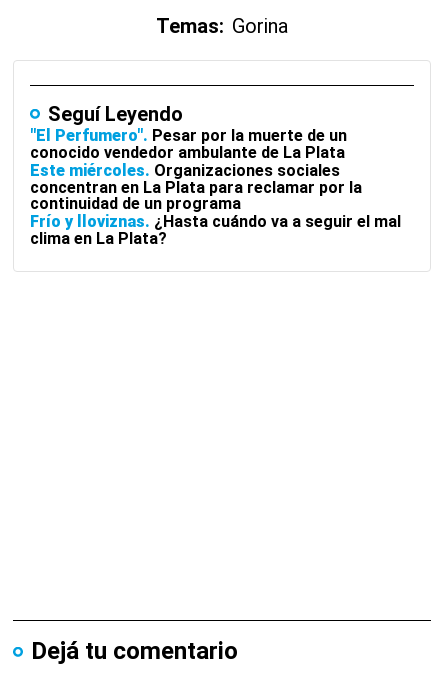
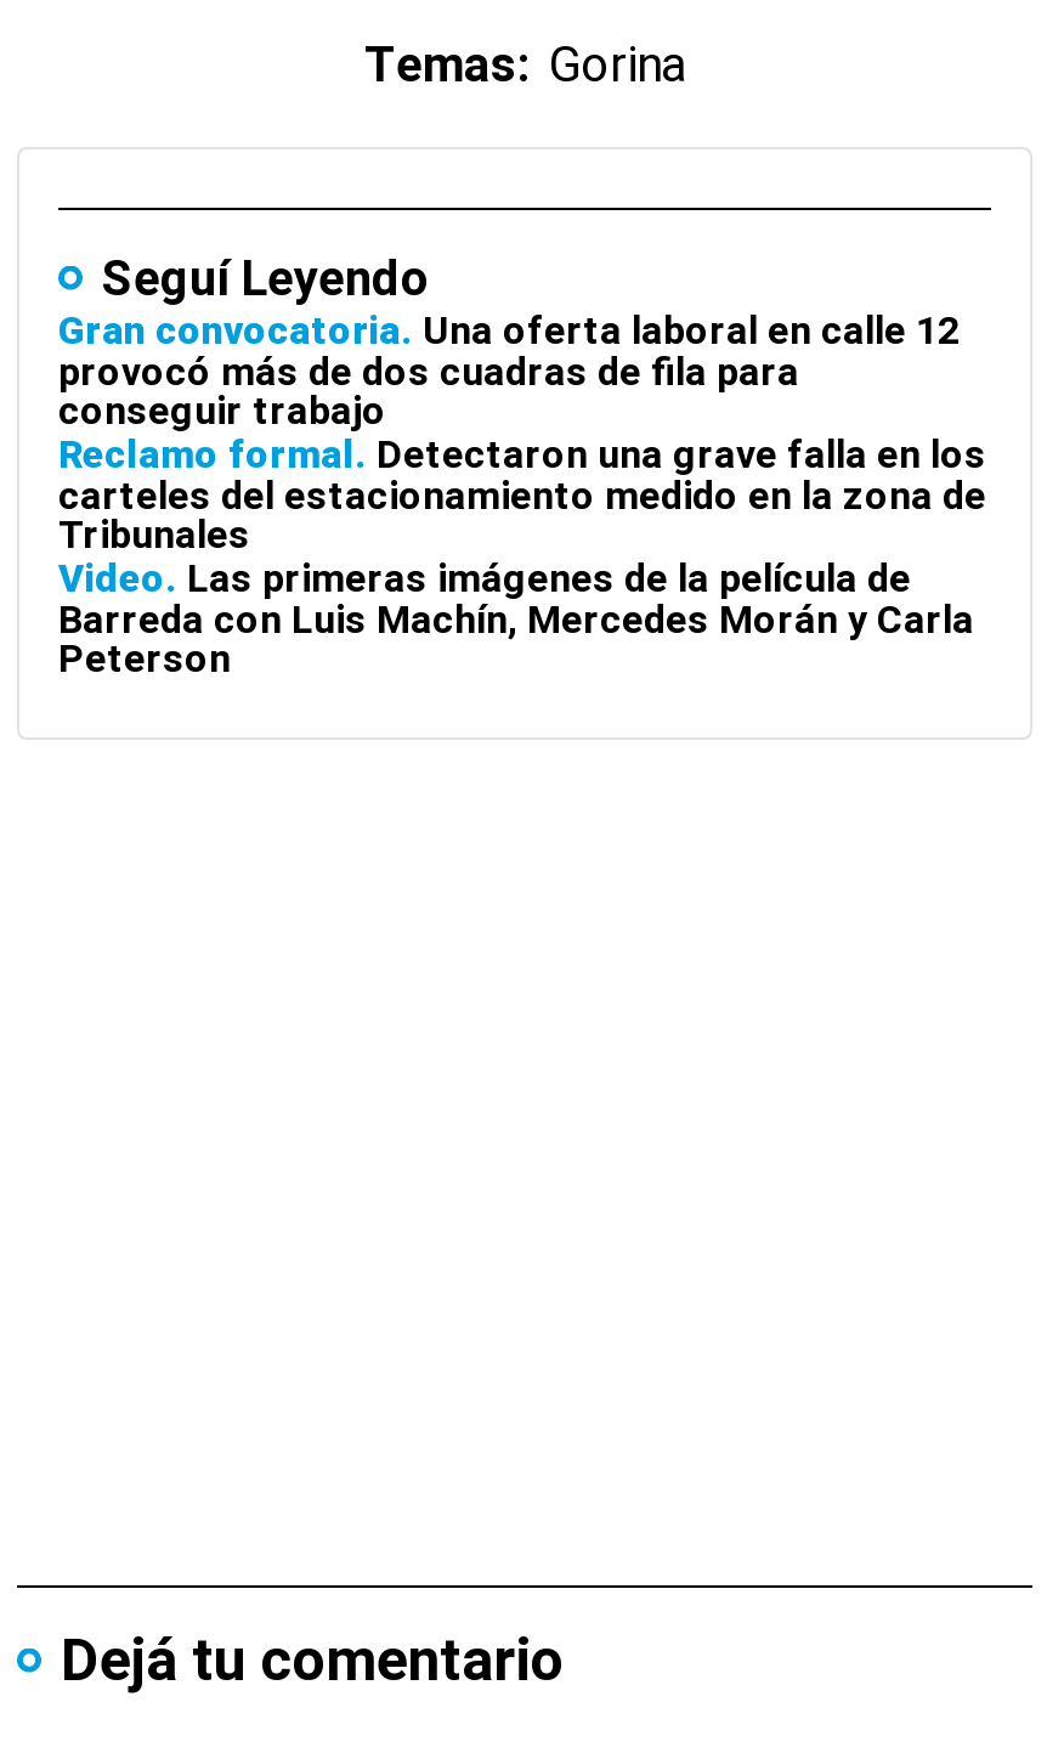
[30,126,401,248] "El Perfumero" Pesar por la muerte de un | conocido vendedor ambulante de La Plata | Este miércoles Organizaciones sociales | concentran en La Plata para reclamar por la | continuidad de un programa | Frío y lloviznas ¿Hasta cuándo va a seguir el mal | clima en La Plata? -> [58,306,986,680] Gran convocatoria Una oferta laboral en calle 12 | provocó más de dos cuadras de fila para | conseguir trabajo | Reclamo formal Detectaron una grave falla en los | carteles del estacionamiento medido en la zona de | Tribunales | Video Las primeras imágenes de la película de | Barreda con Luis Machín, Mercedes Morán y Carla | Peterson

